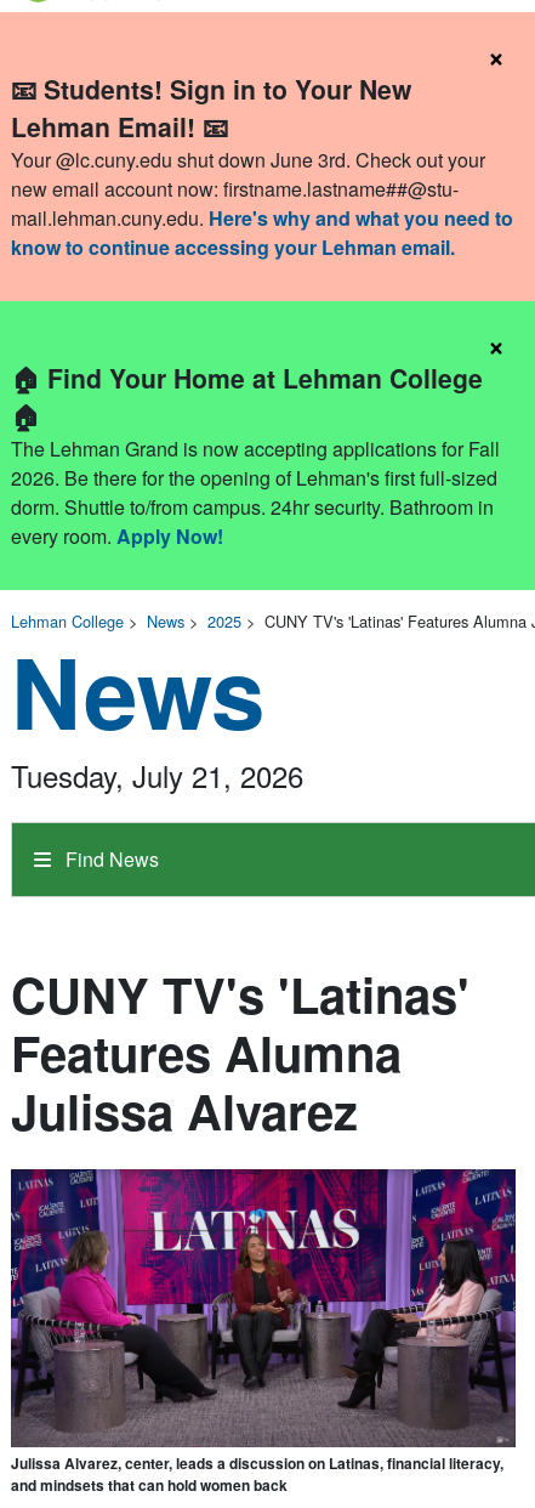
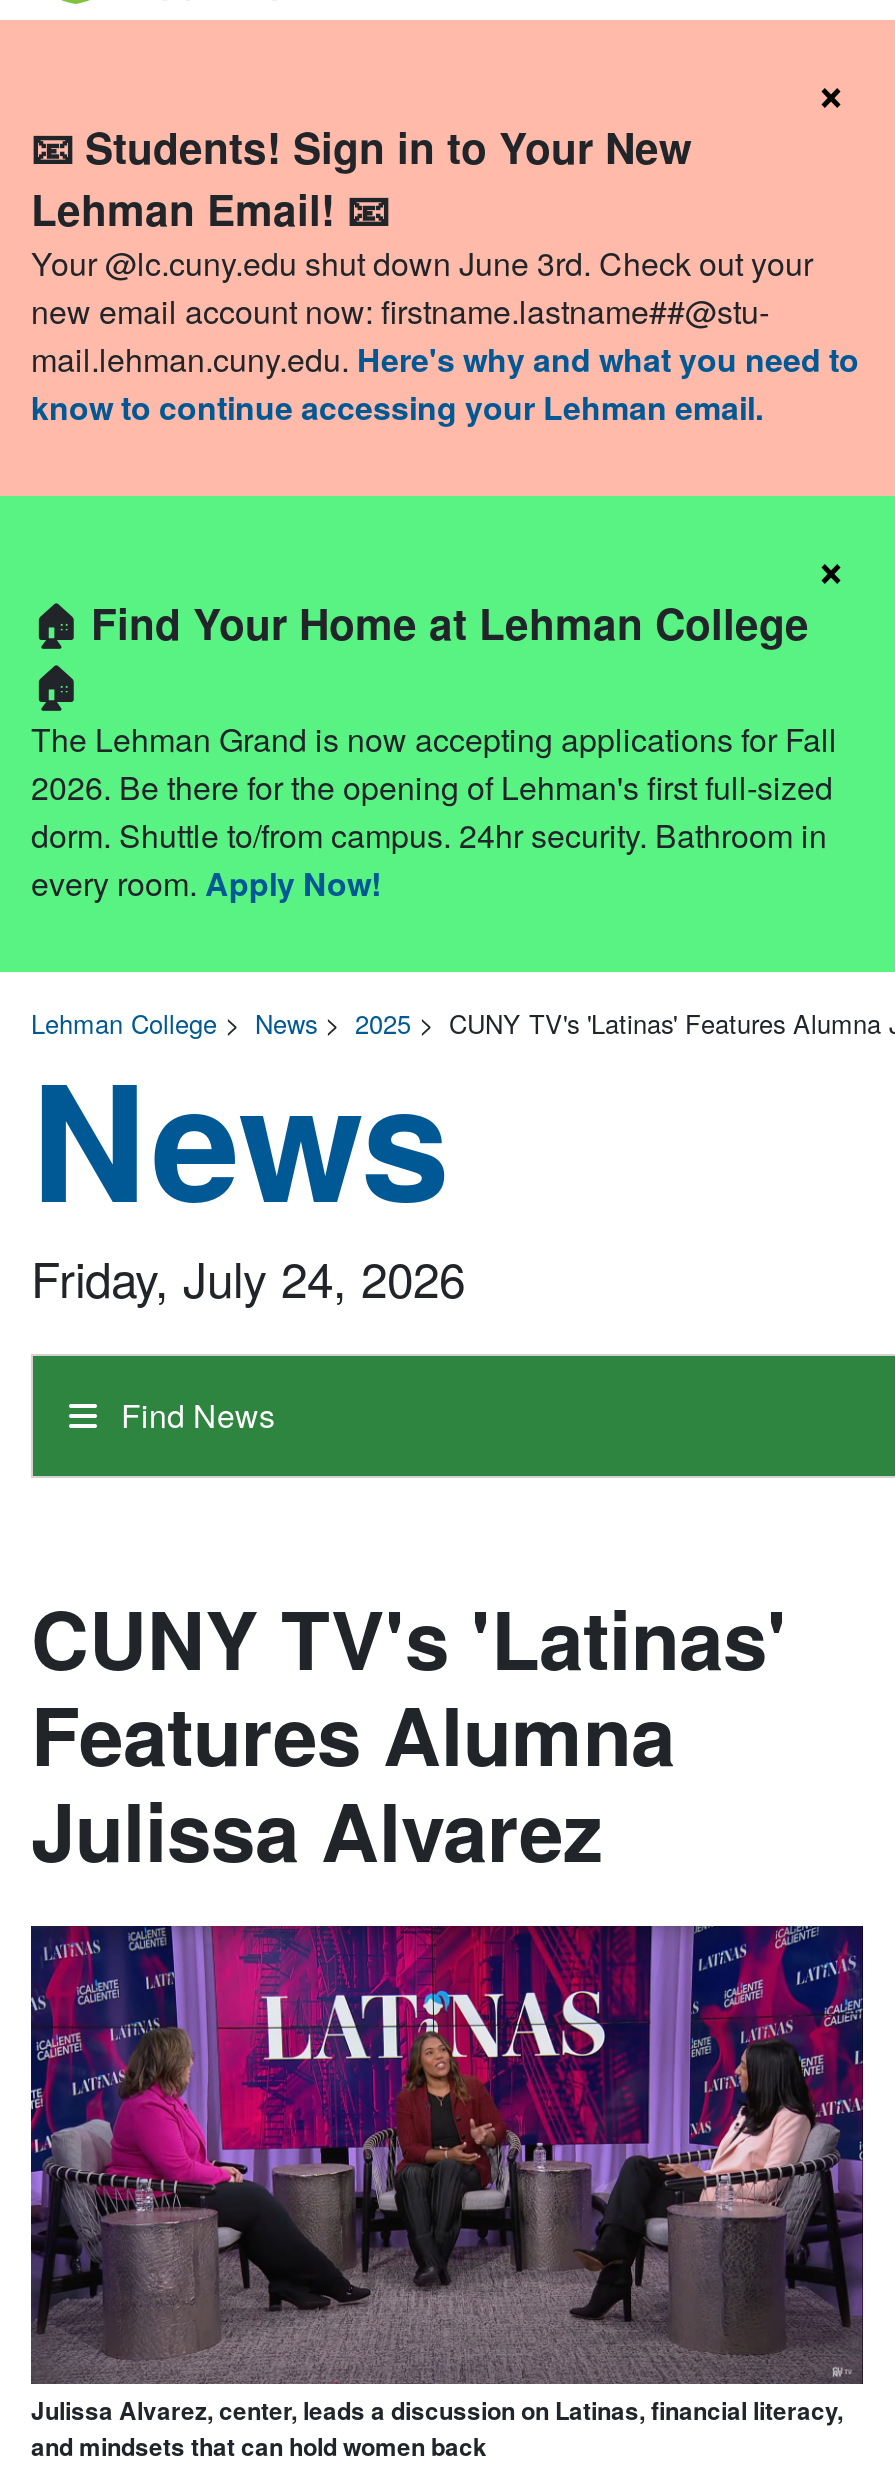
[11,754,303,796] Tuesday, July 21, 2026 -> [31,1242,465,1312] Friday, July 24, 2026

